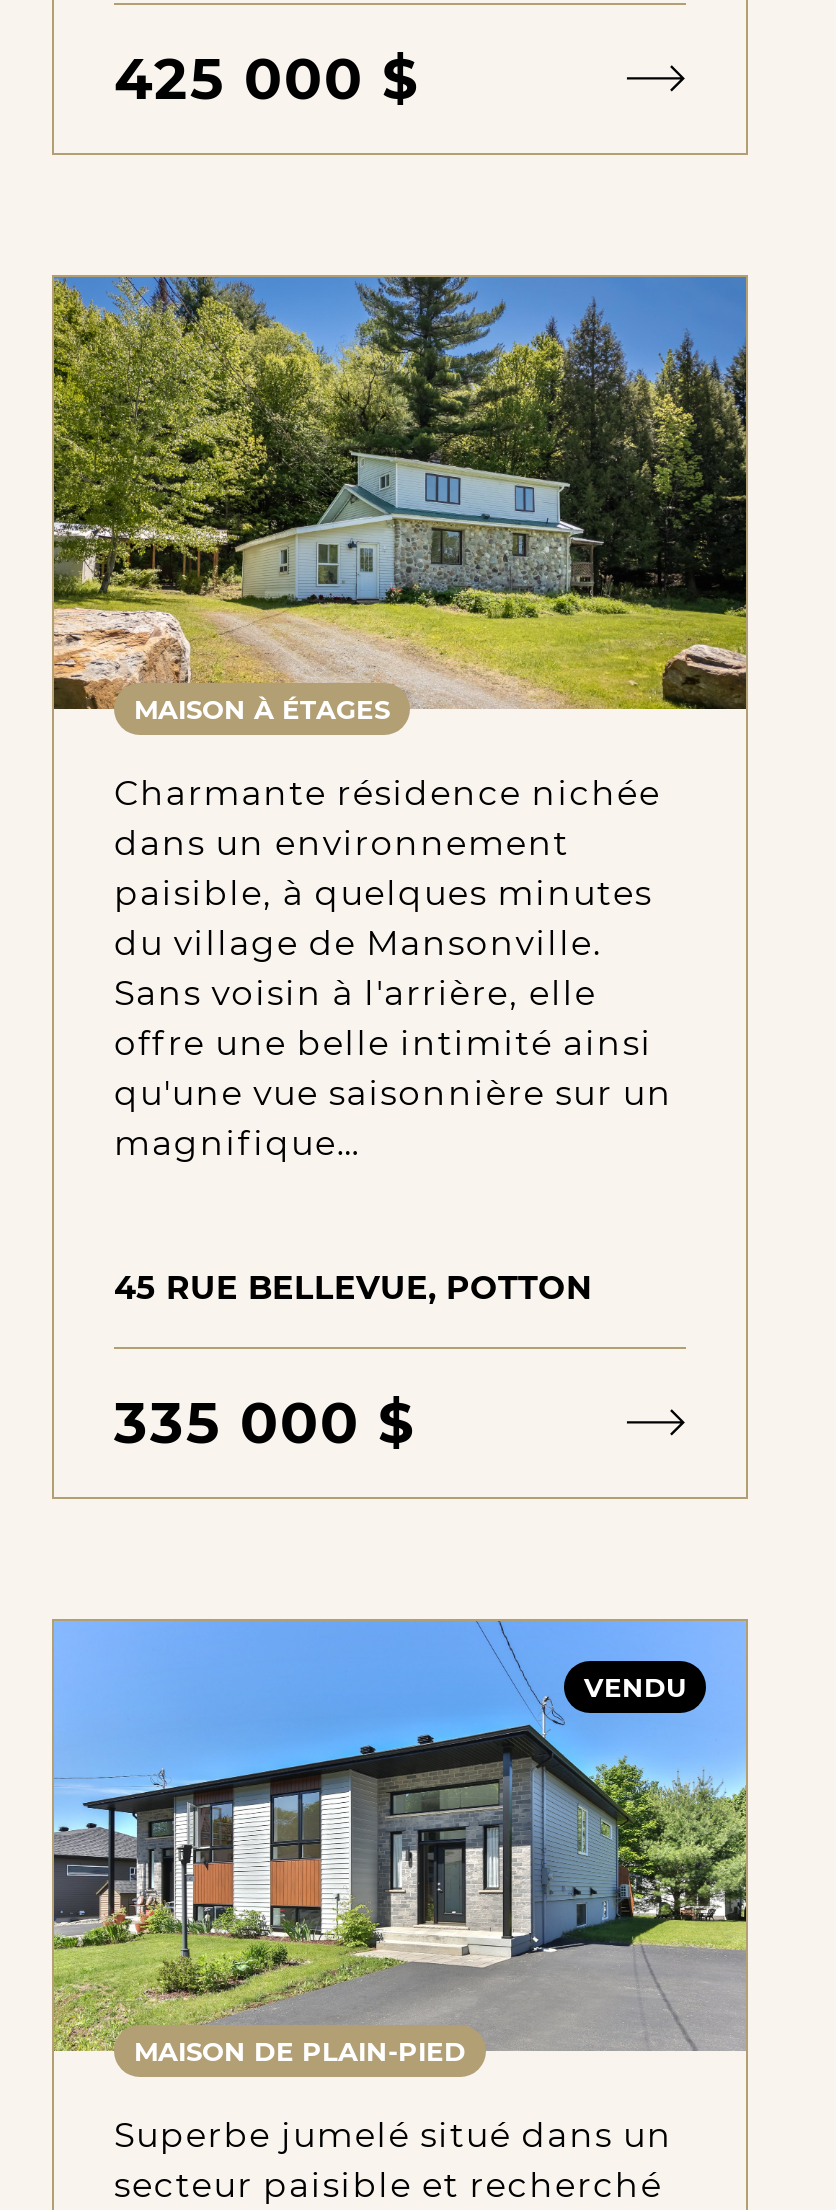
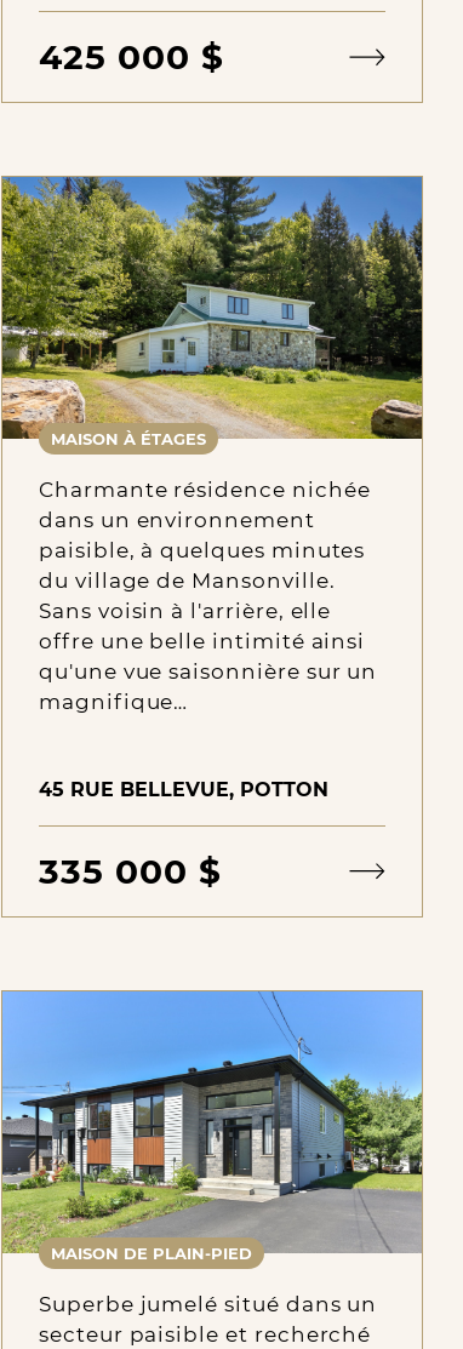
[584,1670,686,1702] VENDU -> none

